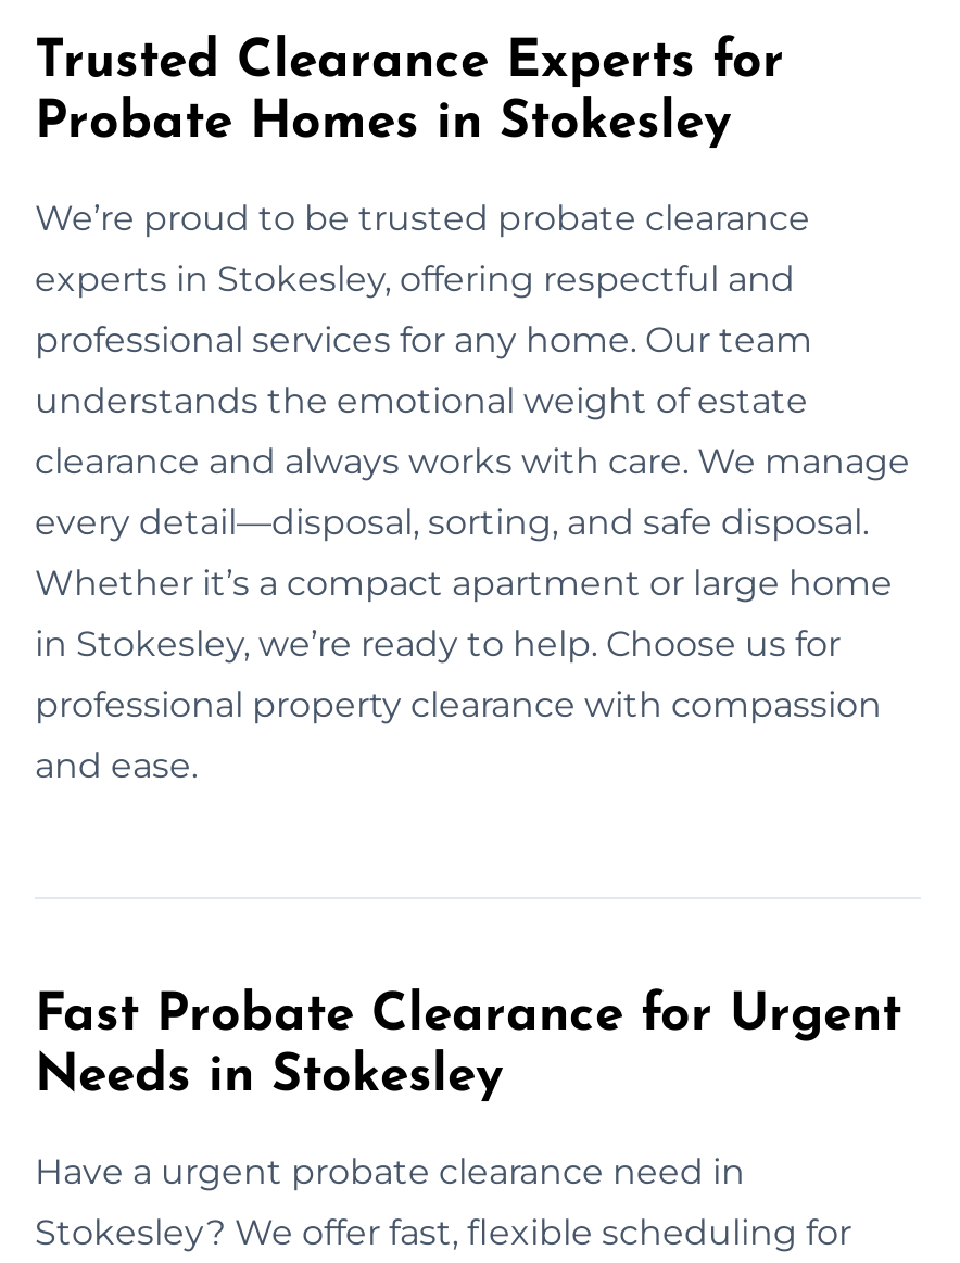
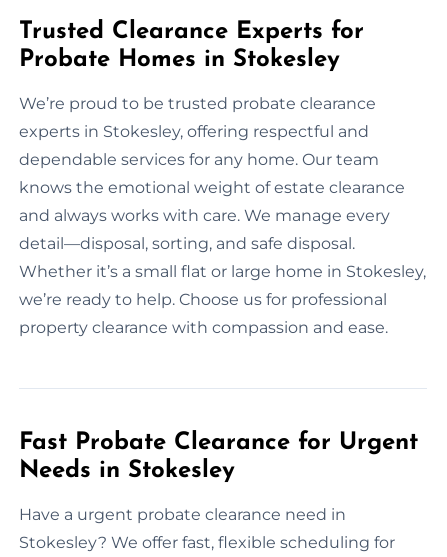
[35,319,910,786] professional services for any home. Our team | understands the emotional weight of estate | clearance and always works with care. We manage | every detail—disposal, sorting, and safe disposal. | Whether it’s a compact apartment or large home | in Stokesley, we’re ready to help. Choose us for | professional property clearance with compassion | and ease. -> [19,150,426,337] dependable services for any home. Our team | knows the emotional weight of estate clearance | and always works with care. We manage every | detail—disposal, sorting, and safe disposal. | Whether it’s a small flat or large home in Stokesley, | we’re ready to help. Choose us for professional | property clearance with compassion and ease.

